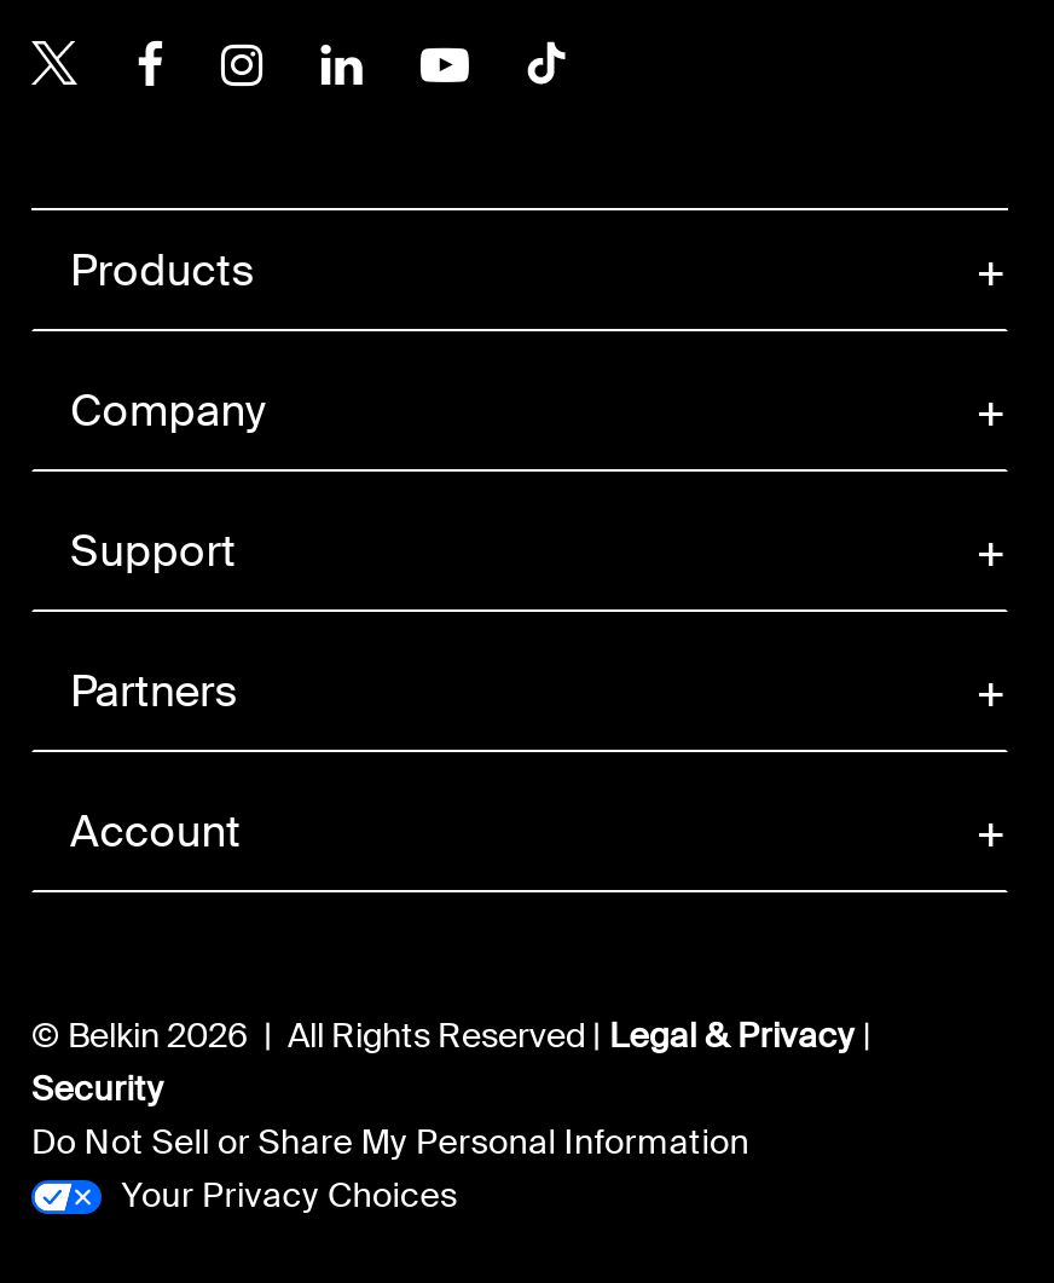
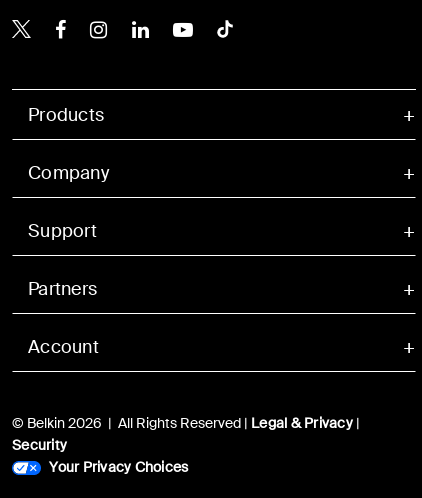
[31,1119,749,1163] Do Not Sell or Share My Personal Information -> none

